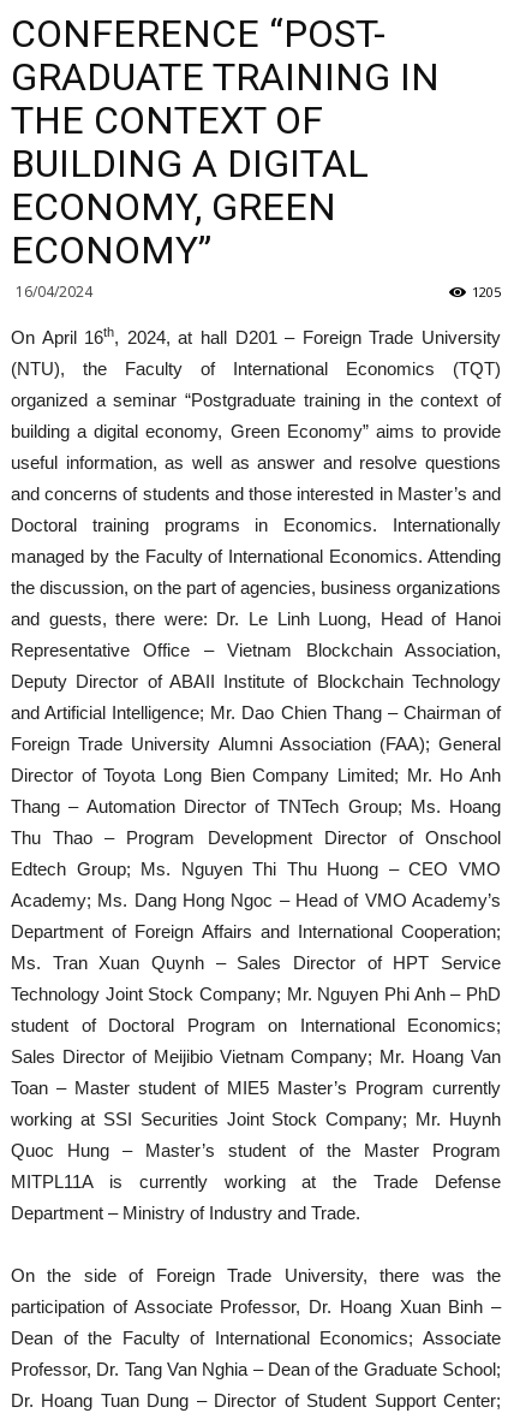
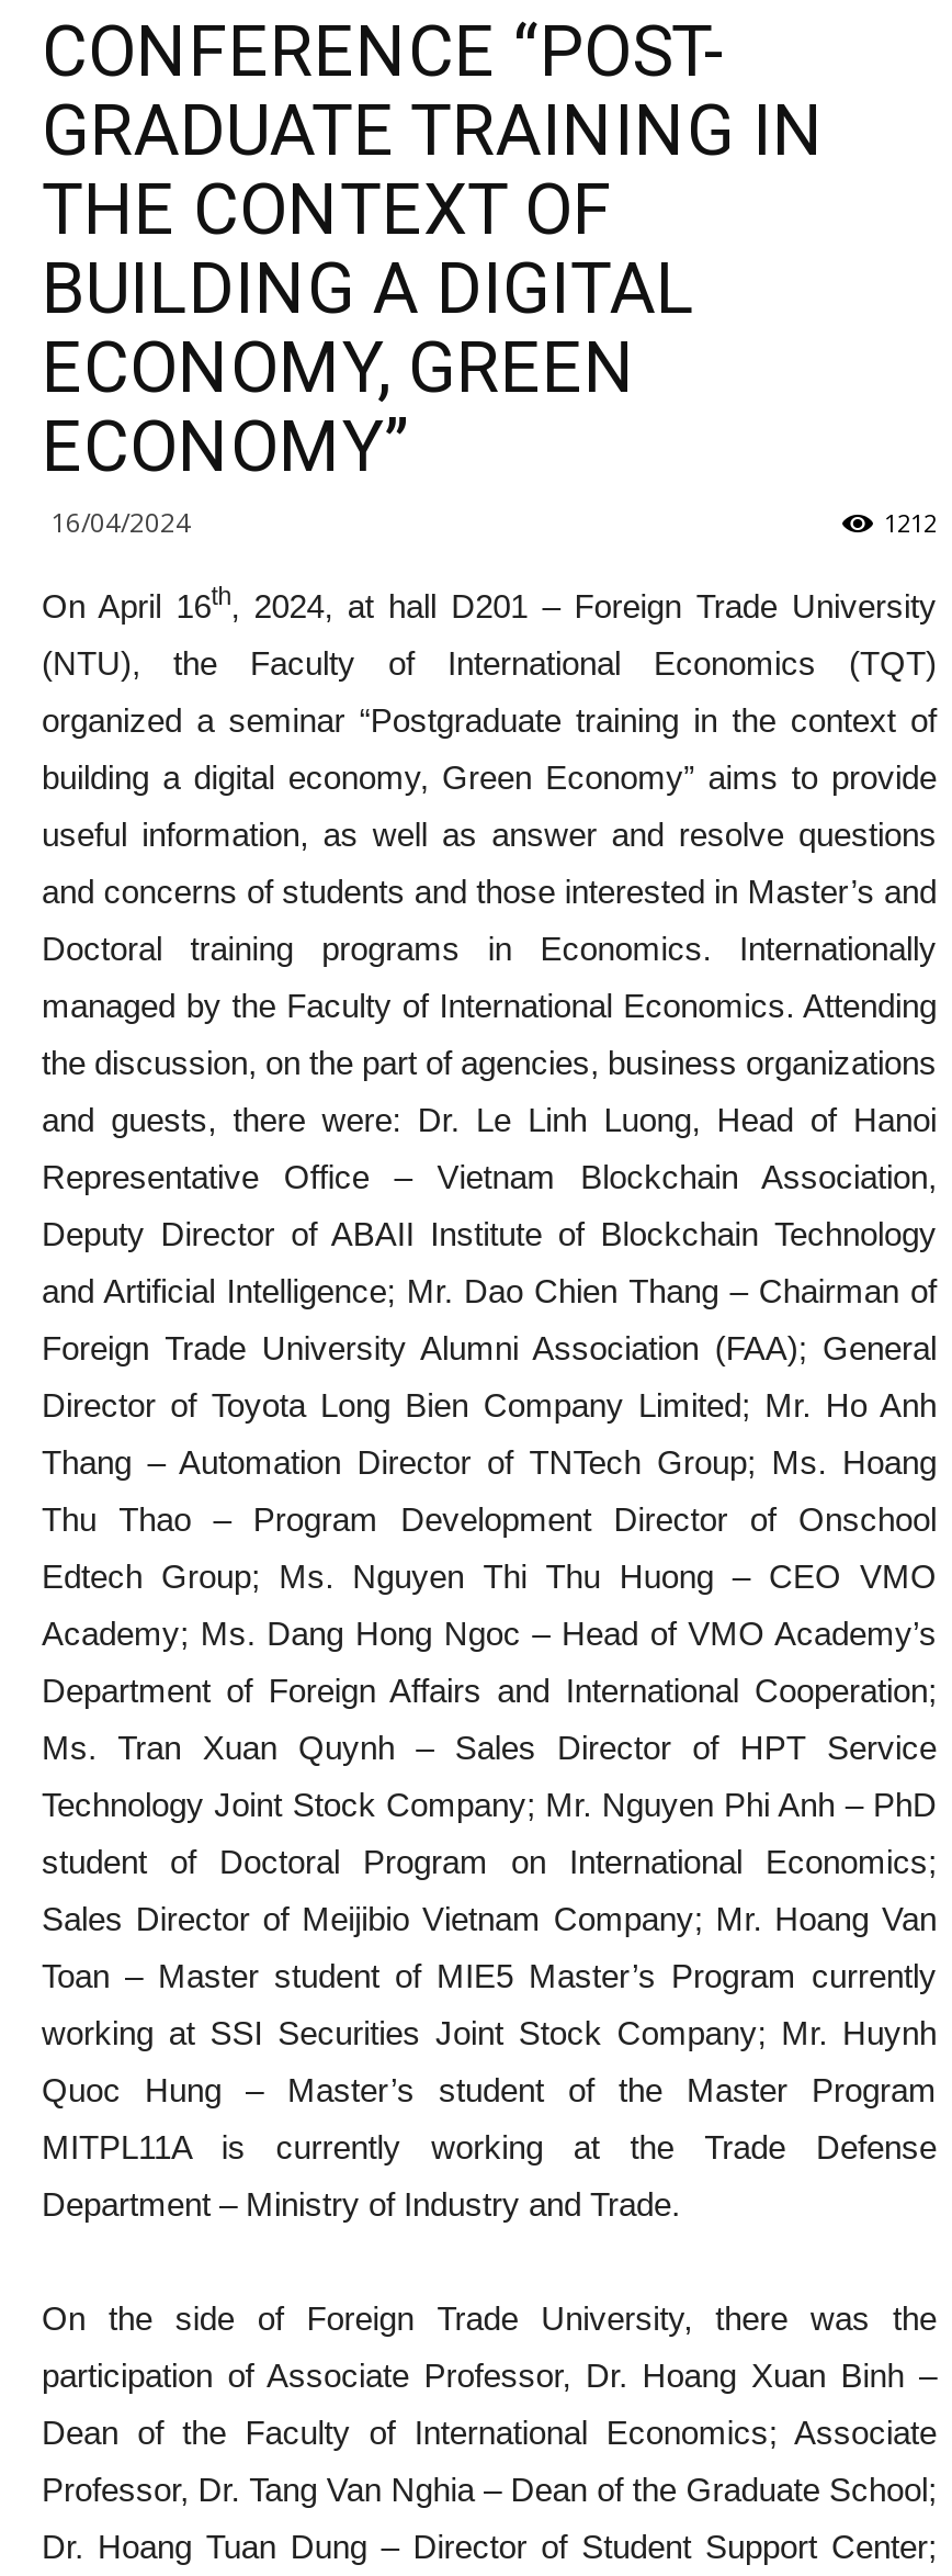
[472,283,501,301] 1205 -> [884,506,937,539] 1212

